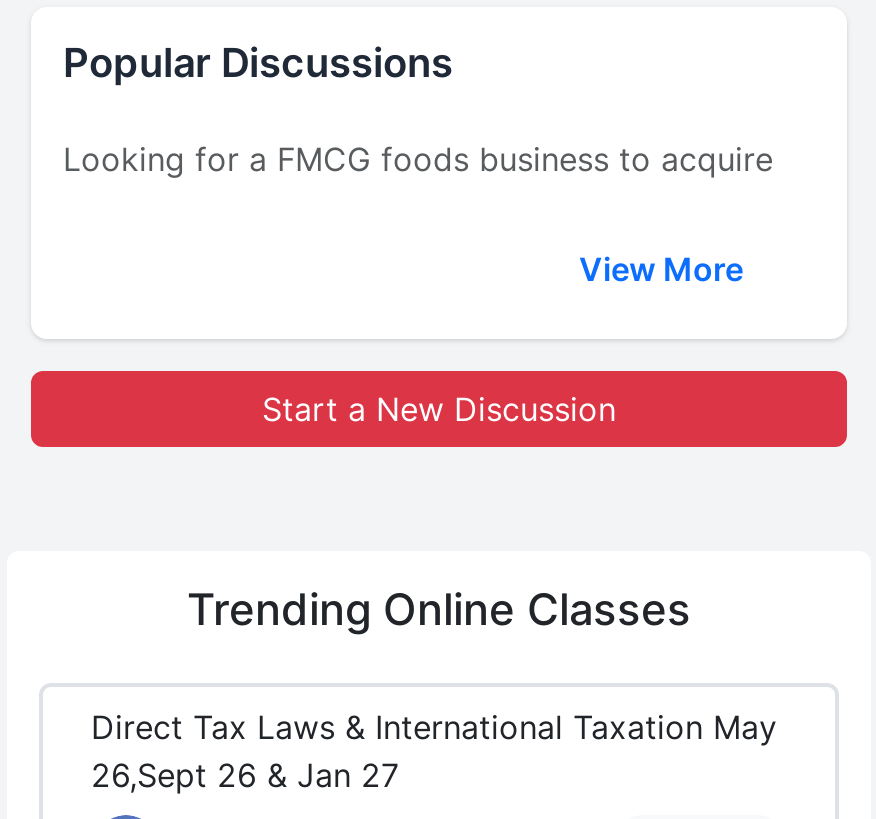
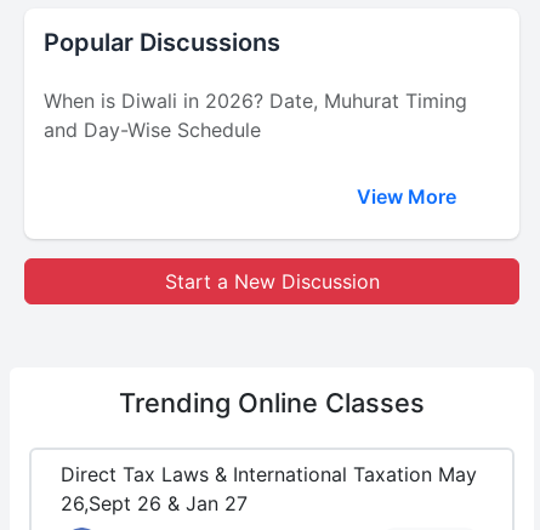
[63,139,773,179] Looking for a FMCG foods business to acquire -> [44,89,467,142] When is Diwali in 2026? Date, Muhurat Timing | and Day-Wise Schedule

